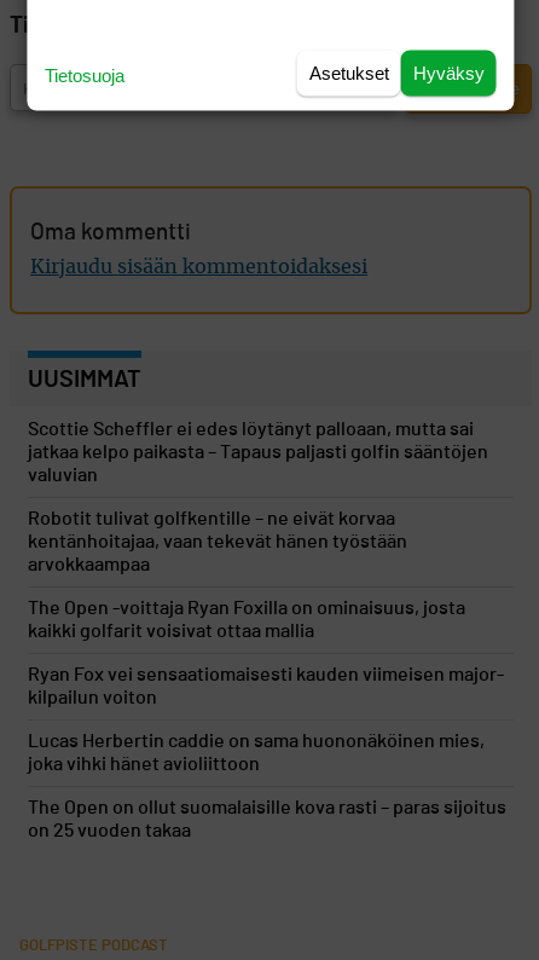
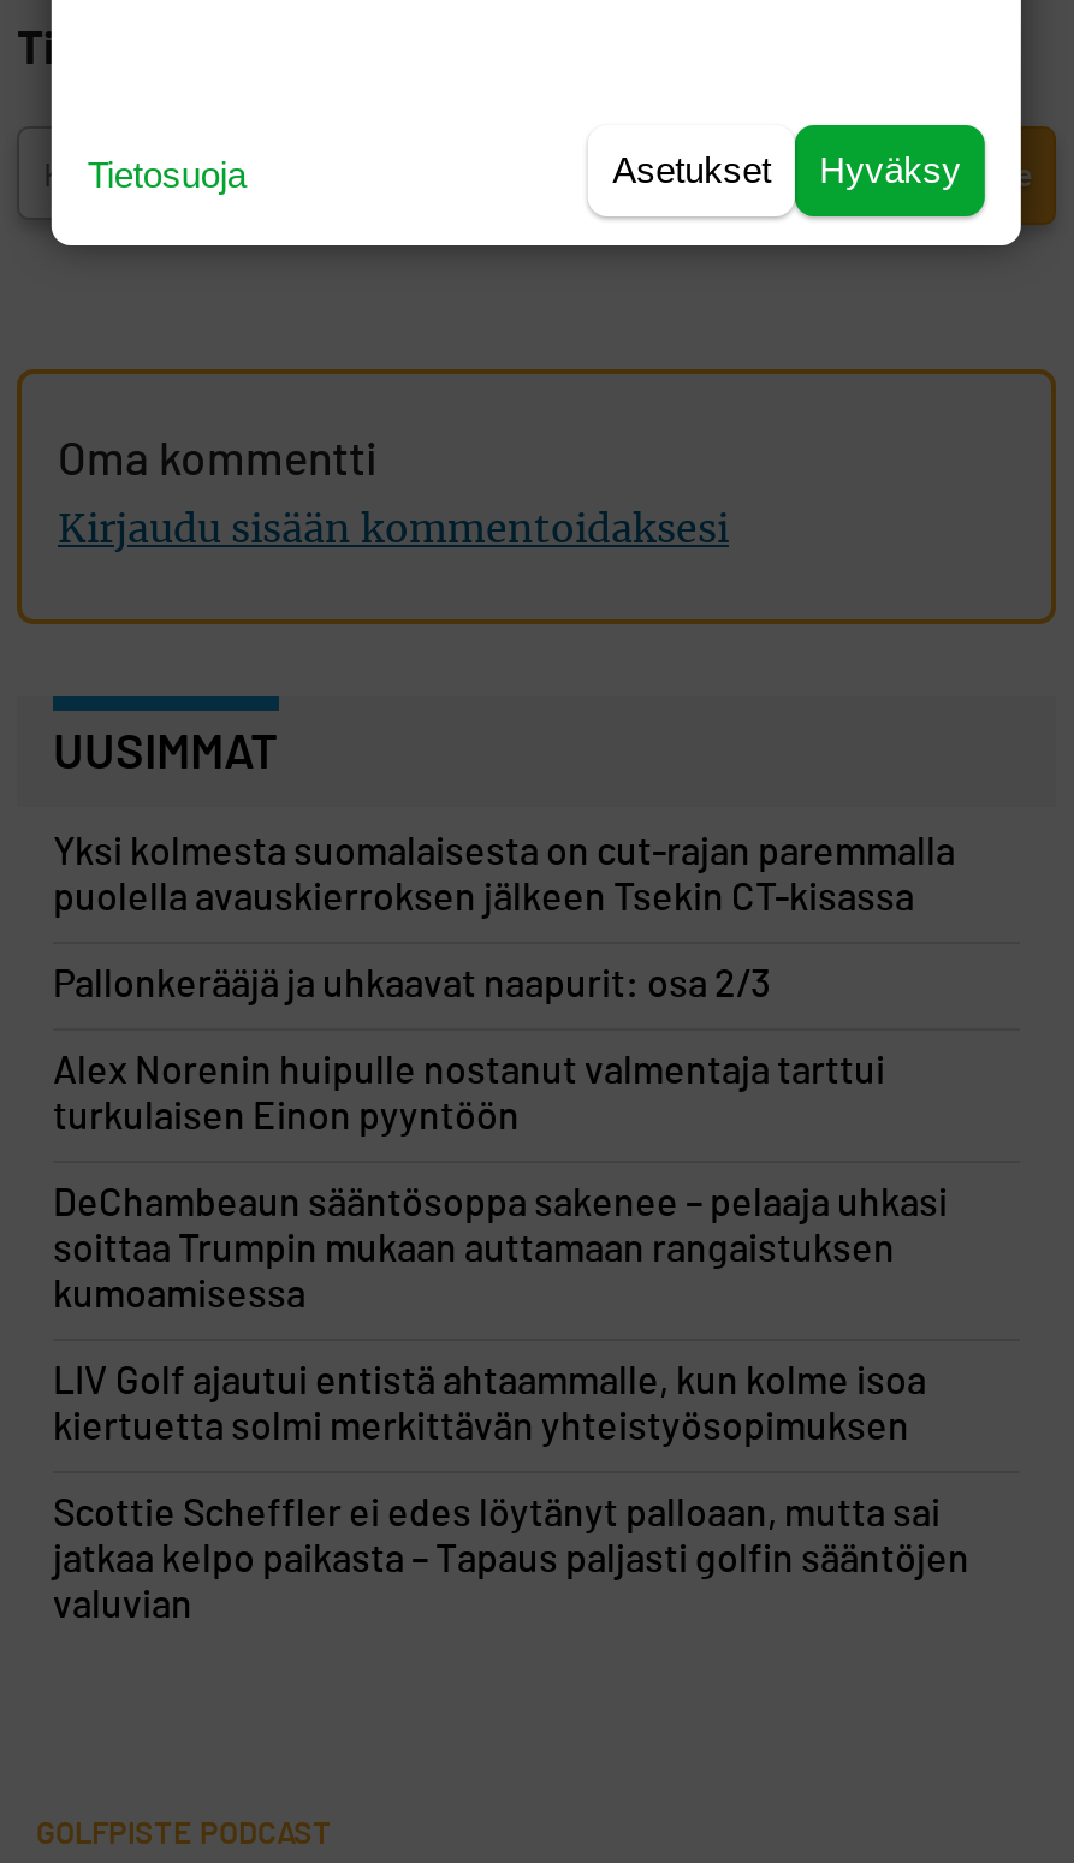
none -> [53,834,955,1448] Yksi kolmesta suomalaisesta on cut-rajan paremmalla | puolella avauskierroksen jälkeen Tsekin CT-kisassa | Pallonkerääjä ja uhkaavat naapurit: osa 2/3 | Alex Norenin huipulle nostanut valmentaja tarttui | turkulaisen Einon pyyntöön | DeChambeaun sääntösoppa sakenee – pelaaja uhkasi | soittaa Trumpin mukaan auttamaan rangaistuksen | kumoamisessa | LIV Golf ajautui entistä ahtaammalle, kun kolme isoa | kiertuetta solmi merkittävän yhteistyösopimuksen
moved [28,420,488,485] -> [53,1496,969,1626]: Scottie Scheffler ei edes löytänyt palloaan, mutta sai | jatkaa kelpo paikasta – Tapaus paljasti golfin sääntöjen | valuvian
[28,509,506,841] Robotit tulivat golfkentille – ne eivät korvaa | kentänhoitajaa, vaan tekevät hänen työstään | arvokkaampaa | The Open -voittaja Ryan Foxilla on ominaisuus, josta | kaikki golfarit voisivat ottaa mallia | Ryan Fox vei sensaatiomaisesti kauden viimeisen major- | kilpailun voiton | Lucas Herbertin caddie on sama huononäköinen mies, | joka vihki hänet avioliittoon | The Open on ollut suomalaisille kova rasti – paras sijoitus | on 25 vuoden takaa -> none

